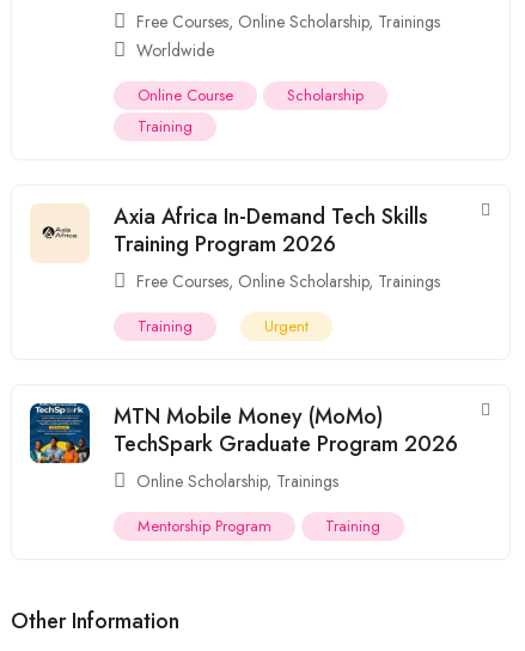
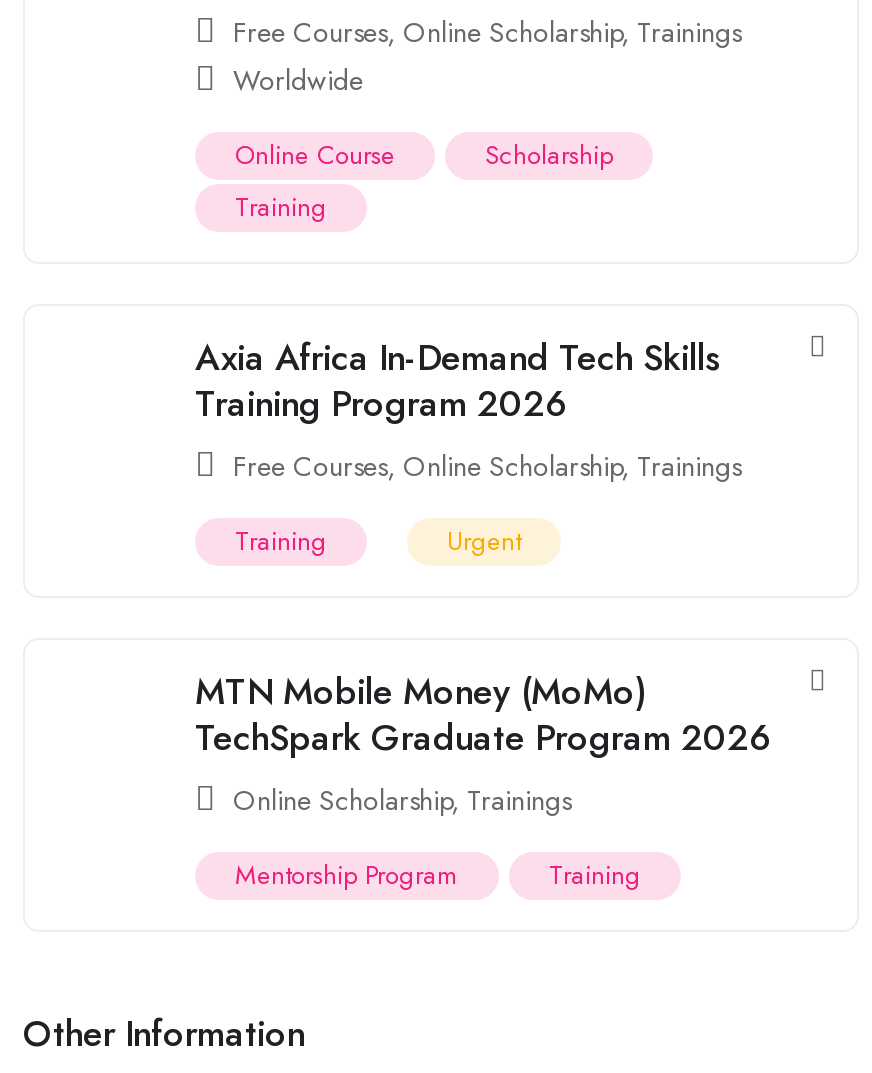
[30,203,90,263] [image] -> none
[29,402,91,464] [image] -> none

